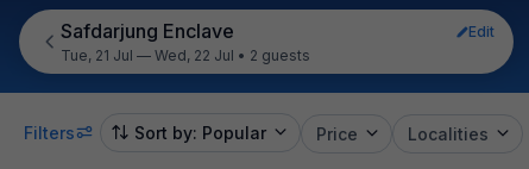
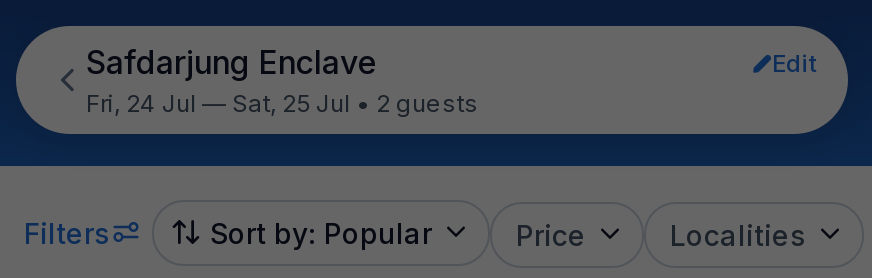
[61,46,310,64] Tue, 21 Jul — Wed, 22 Jul • 2 guests -> [86,88,478,118] Fri, 24 Jul — Sat, 25 Jul • 2 guests

